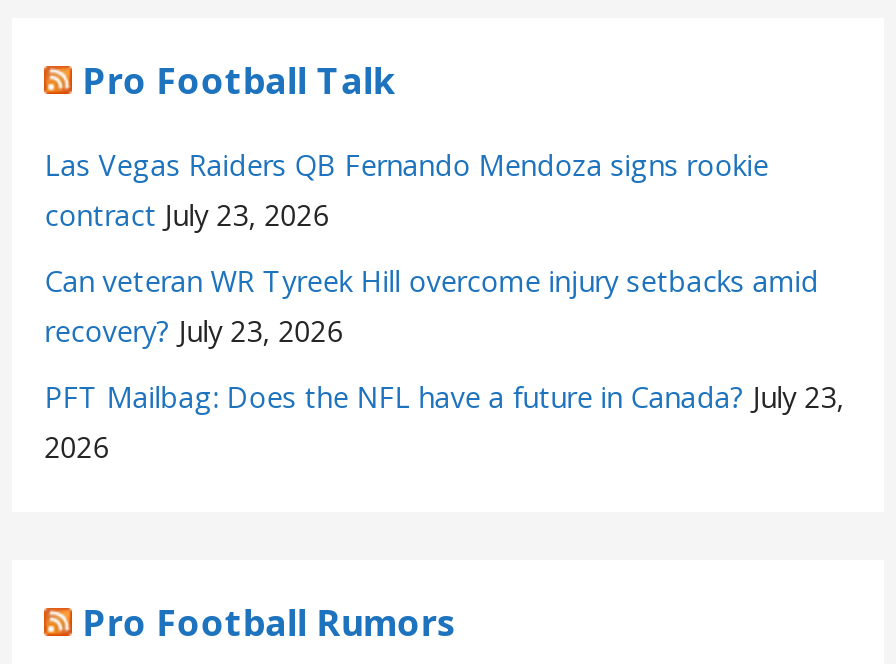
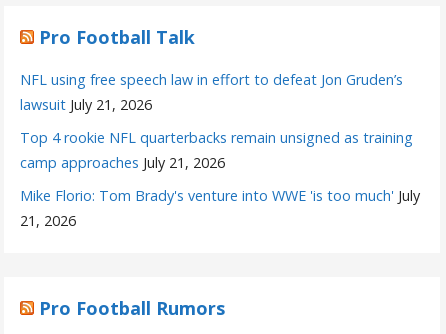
[44,145,768,233] Las Vegas Raiders QB Fernando Mendoza signs rookie | contract July 23, 2026 -> [20,70,403,114] NFL using free speech law in effort to defeat Jon Gruden’s | lawsuit July 21, 2026
[44,261,818,349] Can veteran WR Tyreek Hill overcome injury setbacks amid | recovery? July 23, 2026 -> [20,128,413,172] Top 4 rookie NFL quarterbacks remain unsigned as training | camp approaches July 21, 2026
[44,377,844,465] PFT Mailbag: Does the NFL have a future in Canada? July 23, | 2026 -> [20,186,420,230] Mike Florio: Tom Brady's venture into WWE 'is too much' July | 21, 2026

